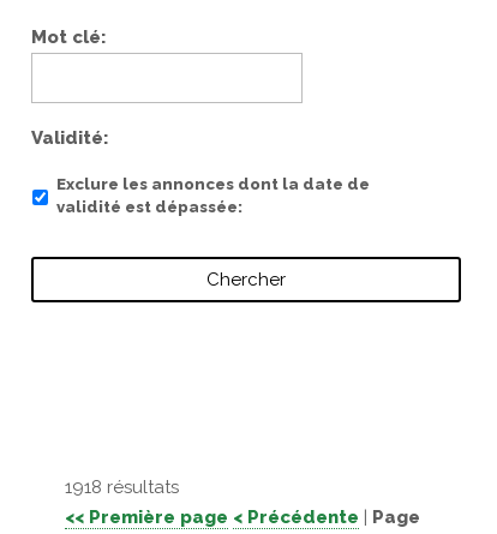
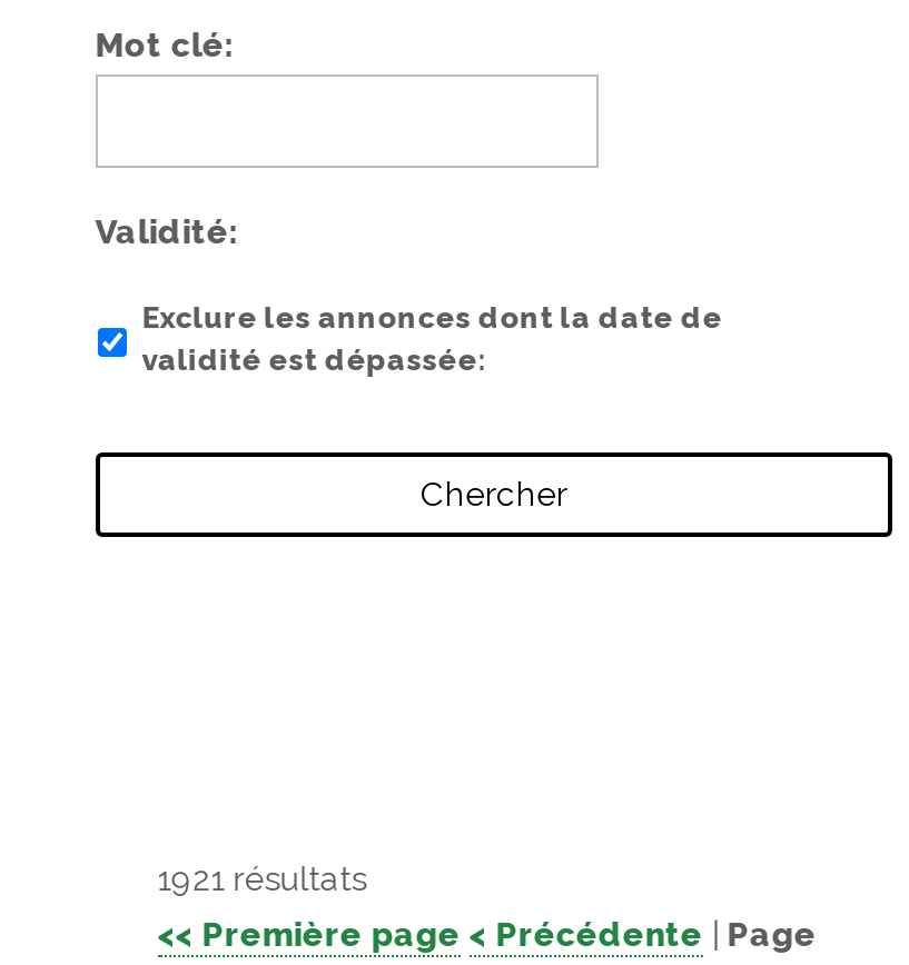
[65,476,179,498] 1918 résultats -> [158,859,367,899] 1921 résultats

